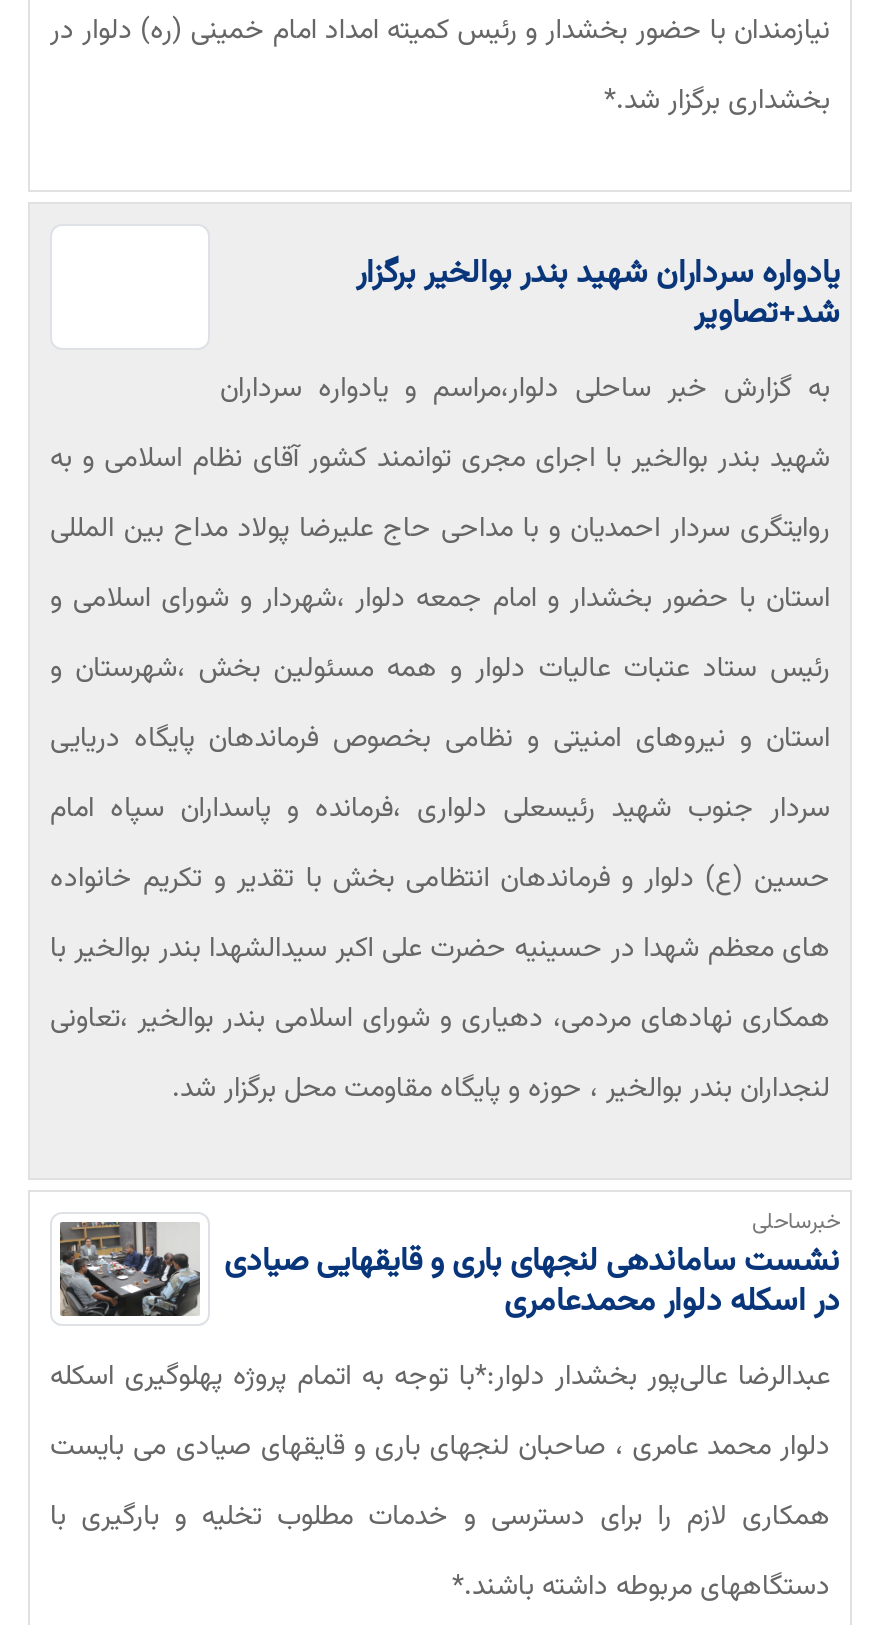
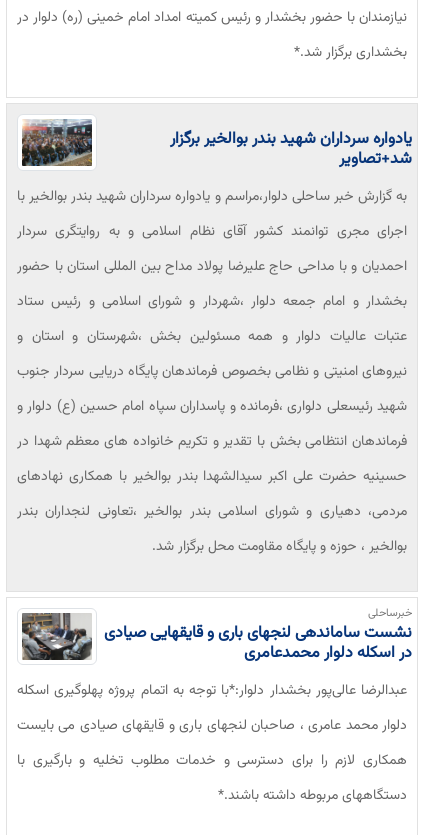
none -> [21,118,93,167] [image]

